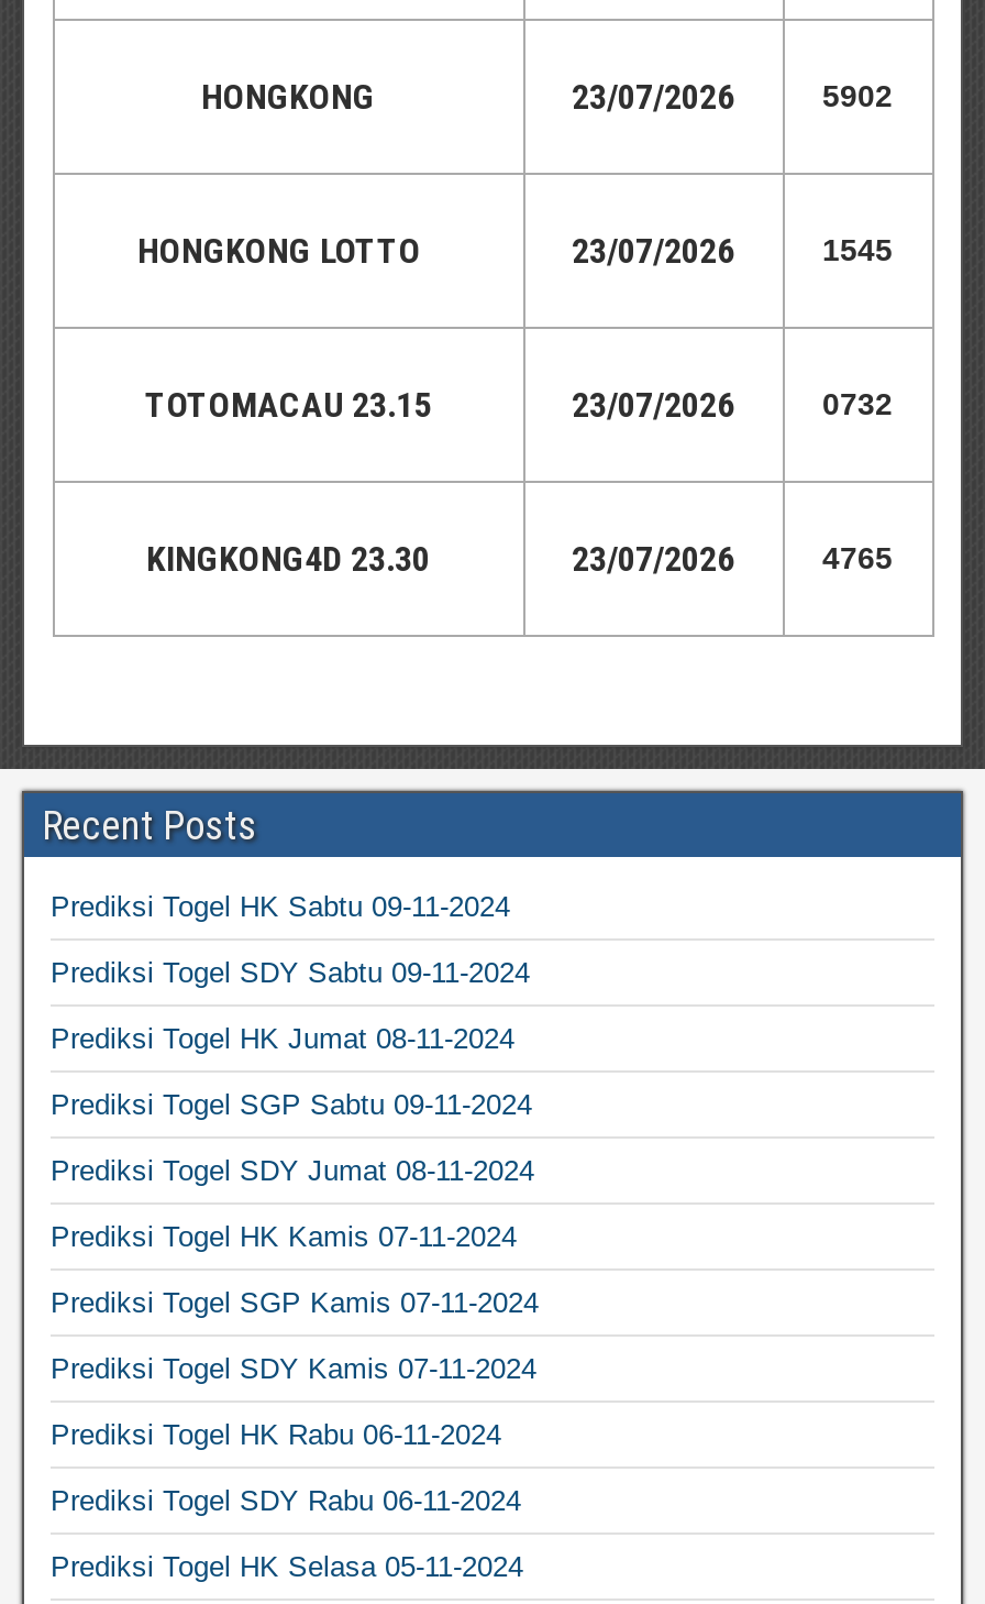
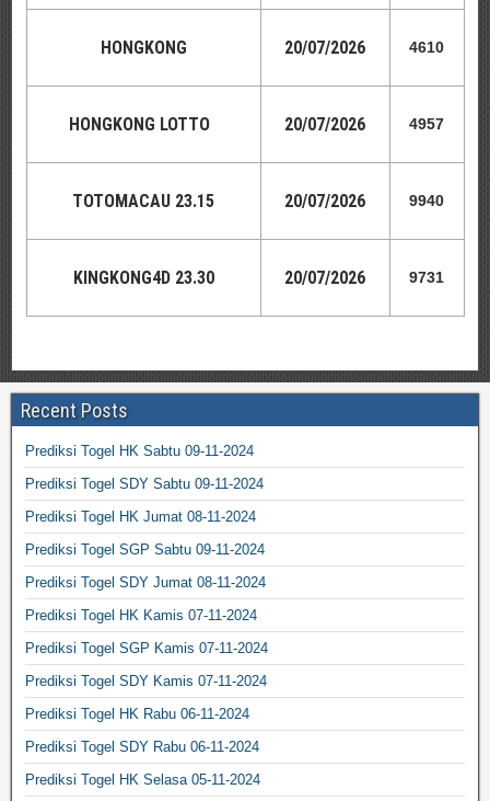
[572,76,893,118] 23/07/2026 | 5902 -> [284,38,444,59] 20/07/2026 | 4610
[572,230,893,272] 23/07/2026 | 1545 -> [284,115,444,135] 20/07/2026 | 4957
[572,384,893,426] 23/07/2026 | 0732 -> [284,191,444,212] 20/07/2026 | 9940
[572,538,893,580] 23/07/2026 | 4765 -> [284,268,444,289] 20/07/2026 | 9731

